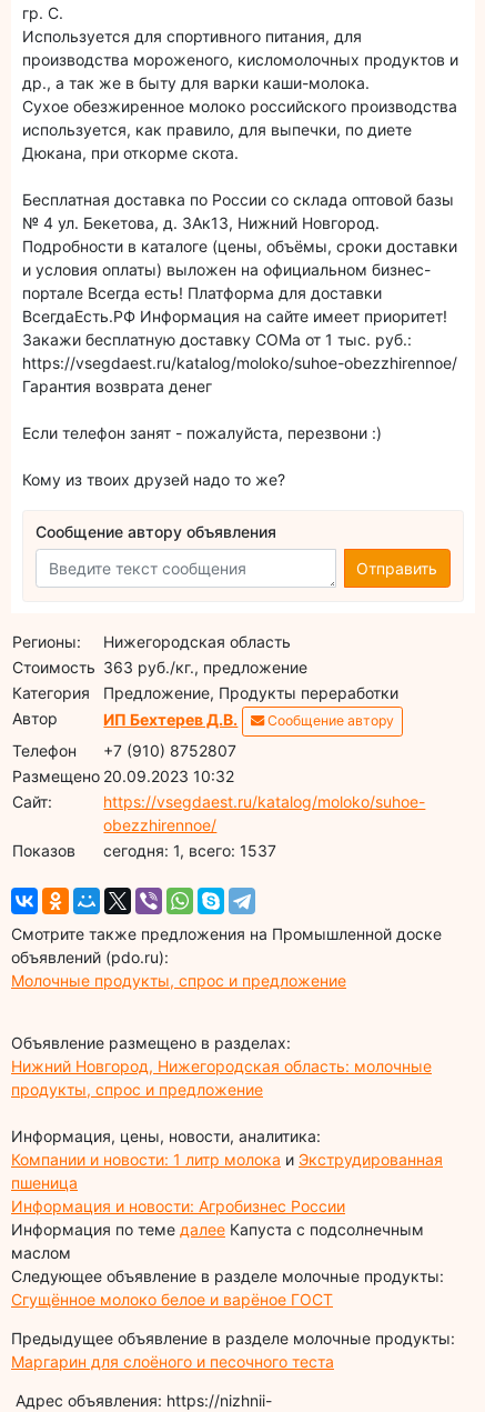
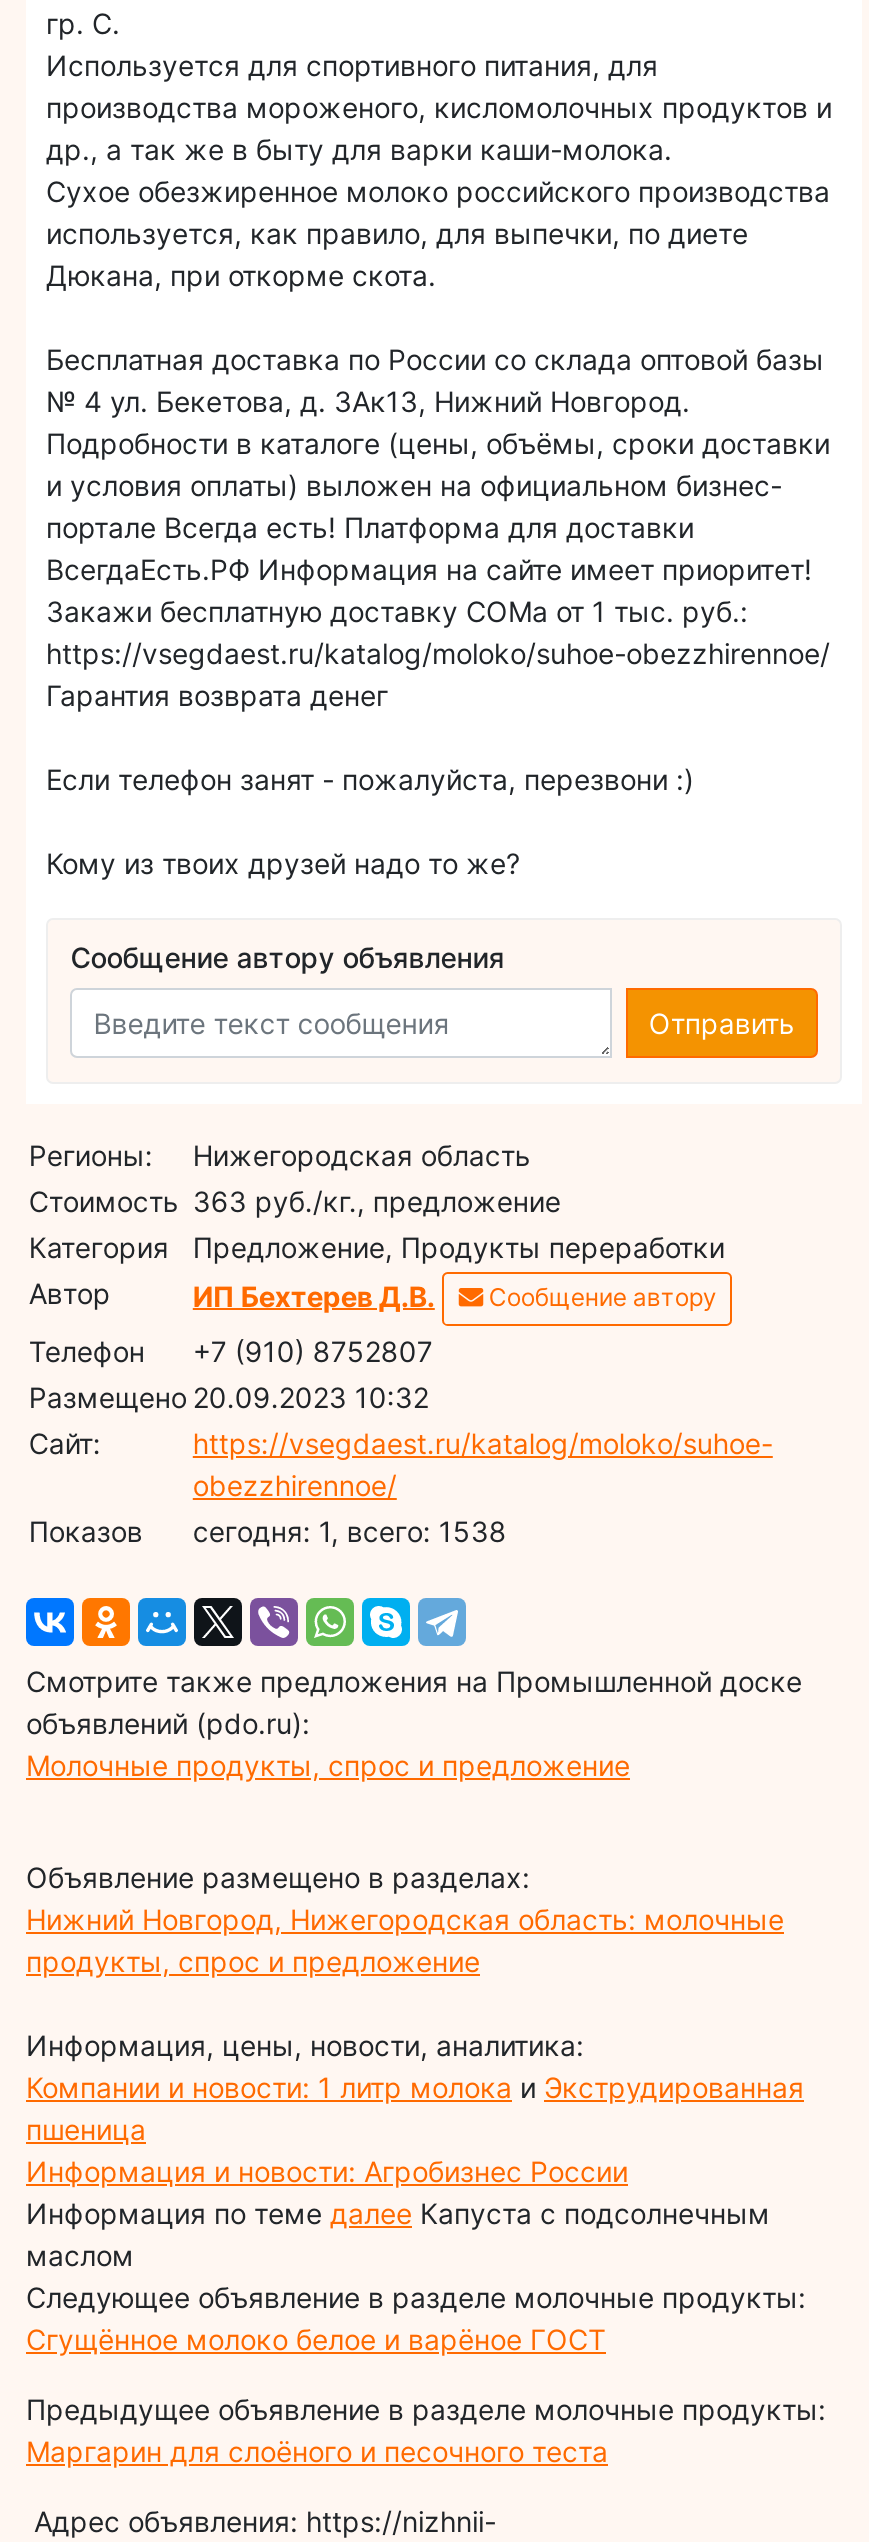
[104,841,277,859] cегодня: 1, всего: 1537 -> [193,1513,507,1547] cегодня: 1, всего: 1538

